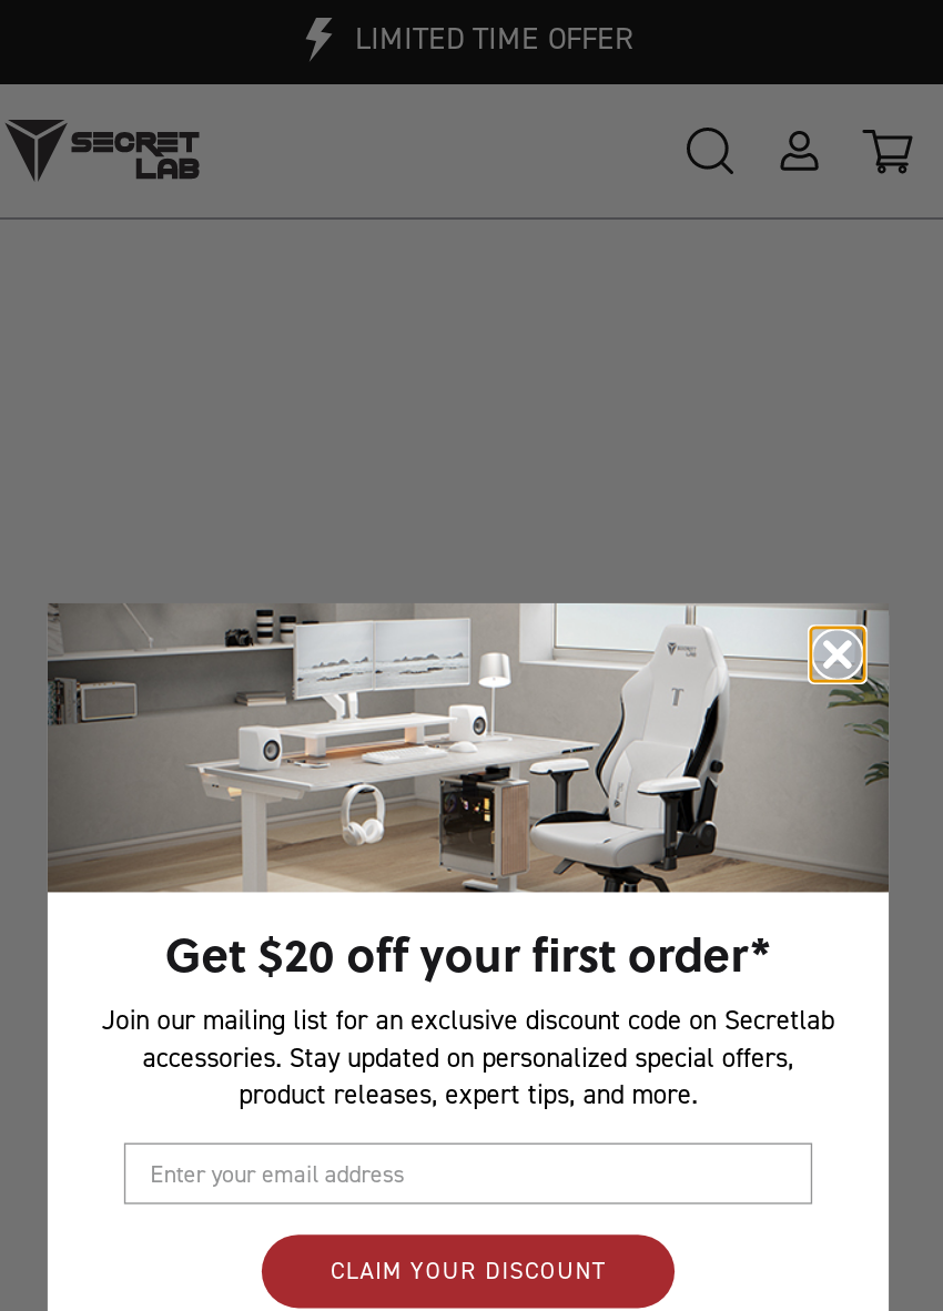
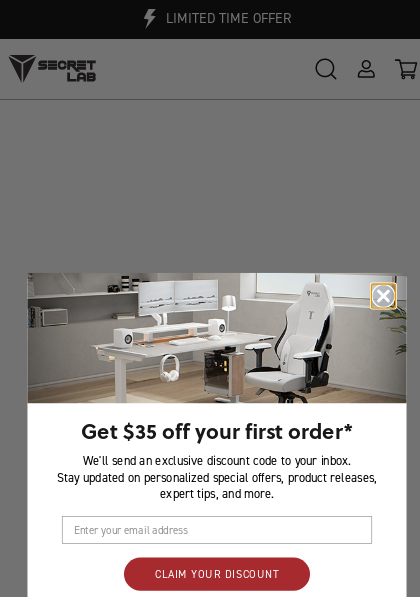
[102,921,834,1114] Get $20 off your first order* | Join our mailing list for an exclusive discount code on Secretlab | accessories. Stay updated on personalized special offers, | product releases, expert tips, and more. -> [57,416,377,503] Get $35 off your first order* | We'll send an exclusive discount code to your inbox. | Stay updated on personalized special offers, product releases, | expert tips, and more.

